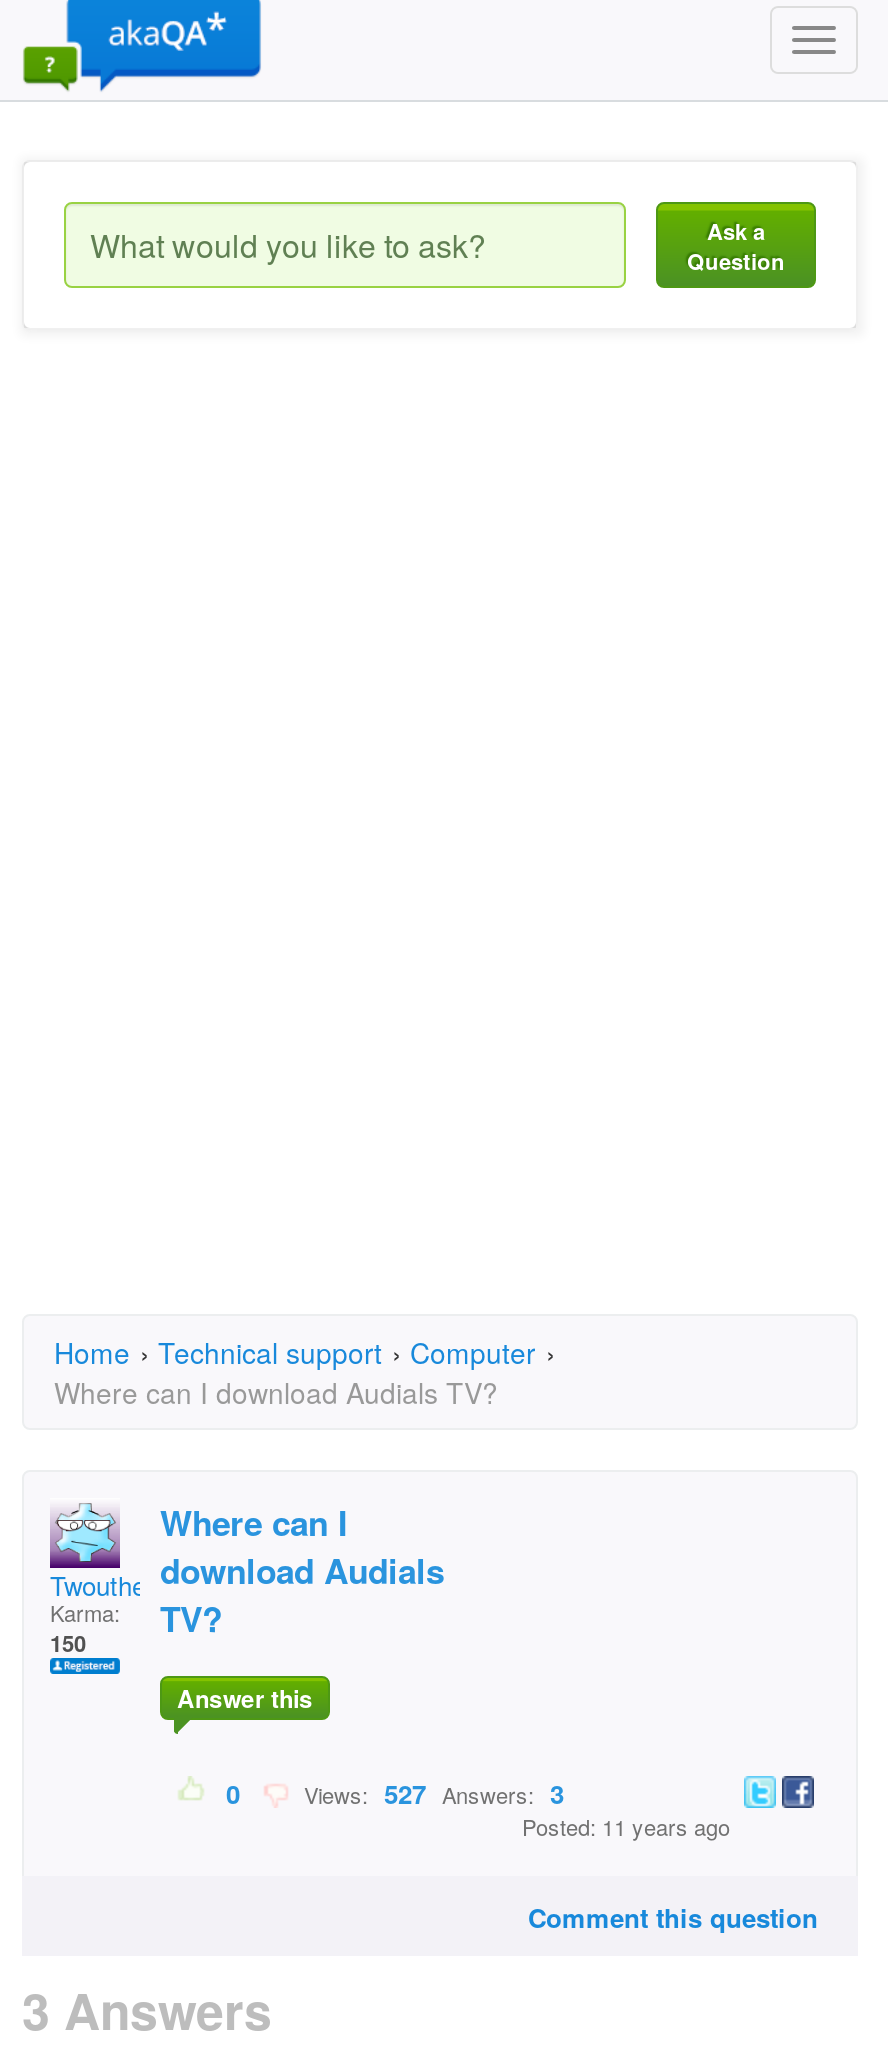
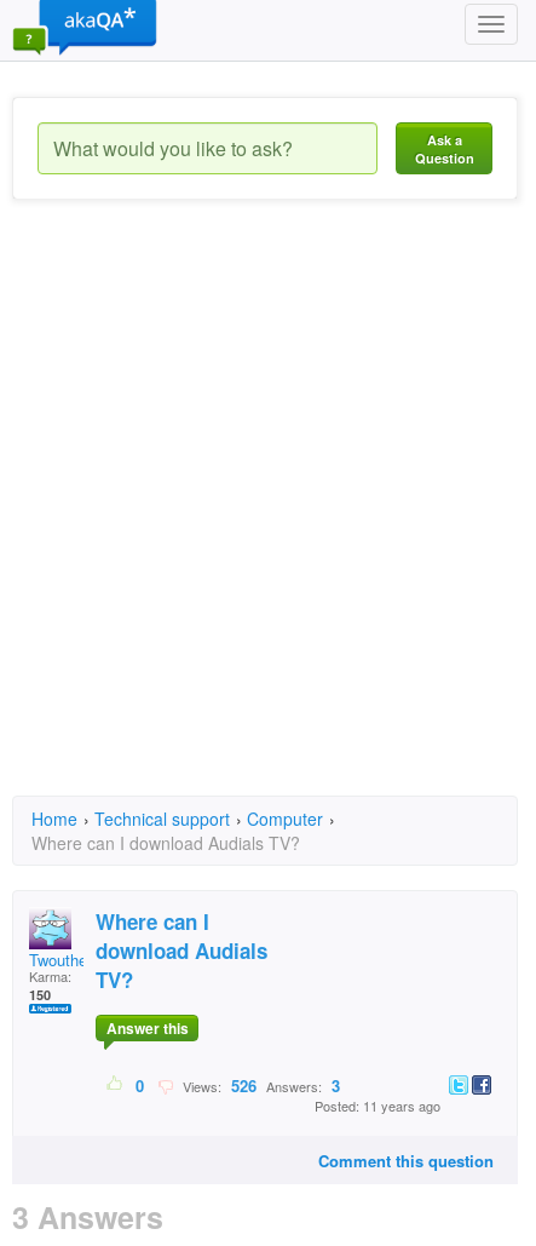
[292,1774,564,1812] Views: 527 Answers: 3 -> [175,1074,340,1097] Views: 526 Answers: 3

